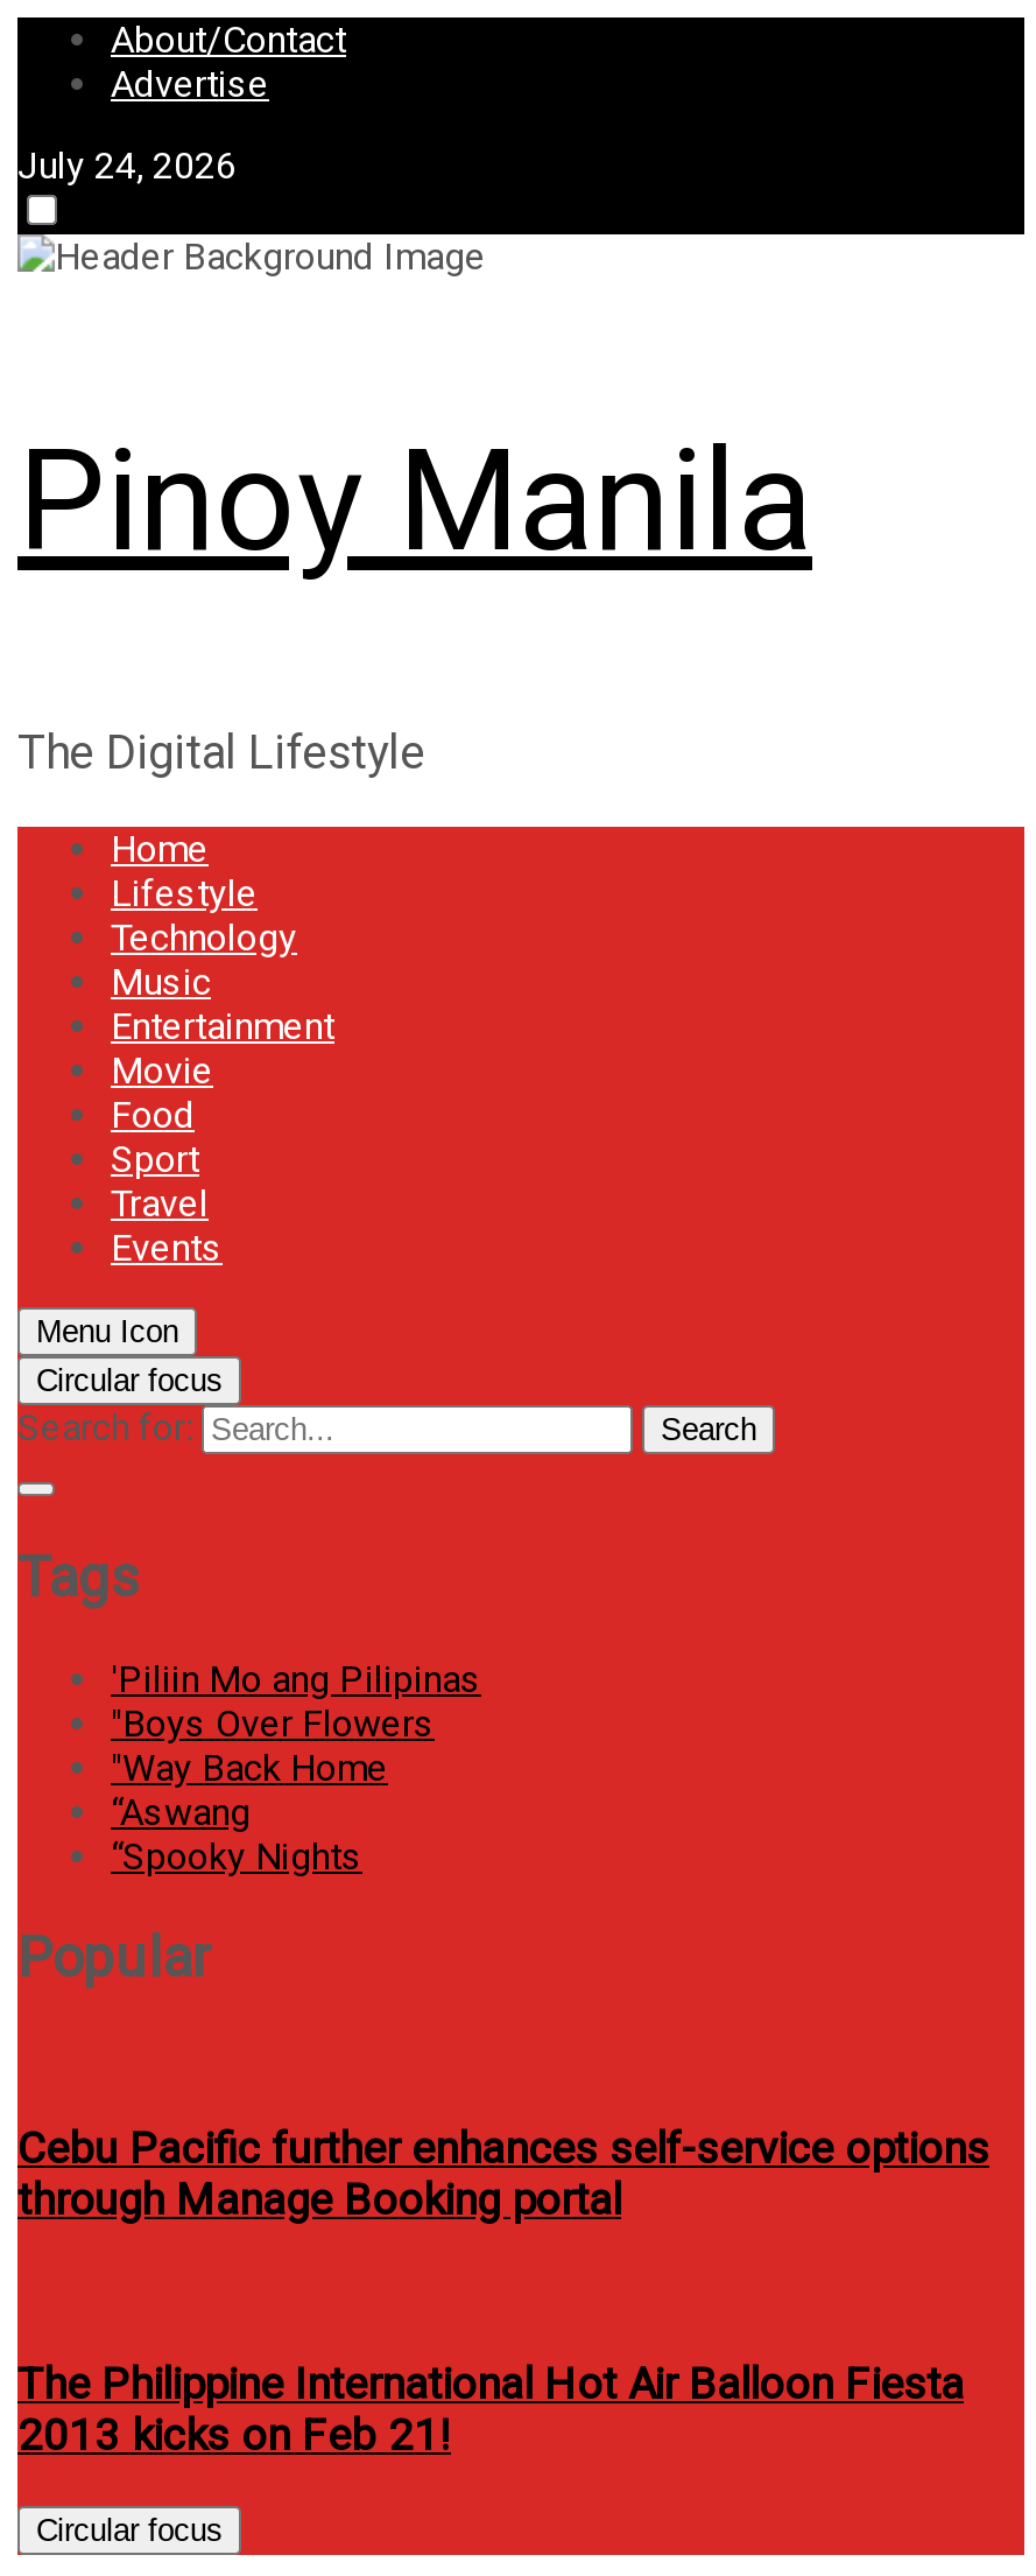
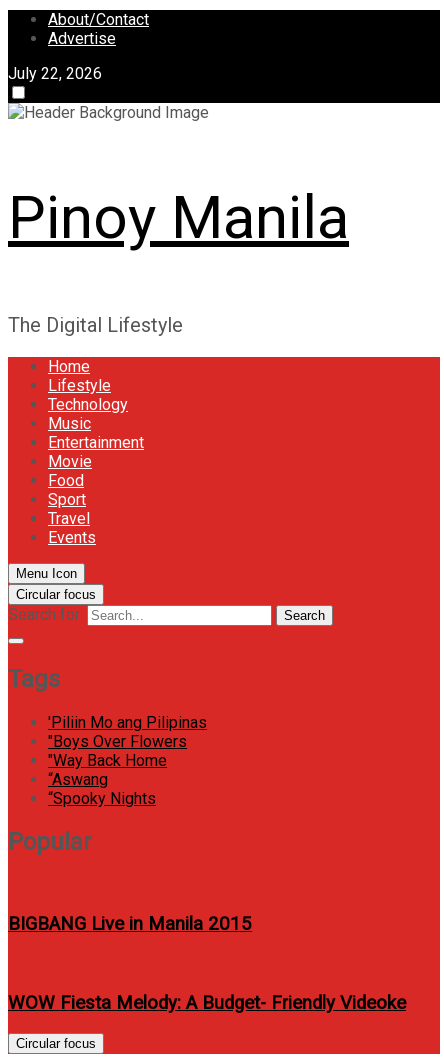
[17,143,237,188] July 24, 2026 -> [8,64,102,83] July 22, 2026
[17,2124,989,2227] Cebu Pacific further enhances self-service options | through Manage Booking portal -> [8,913,252,935] BIGBANG Live in Manila 2015
[17,2359,964,2461] The Philippine International Hot Air Balloon Fiesta | 2013 kicks on Feb 21! -> [8,992,406,1014] WOW Fiesta Melody: A Budget- Friendly Videoke

